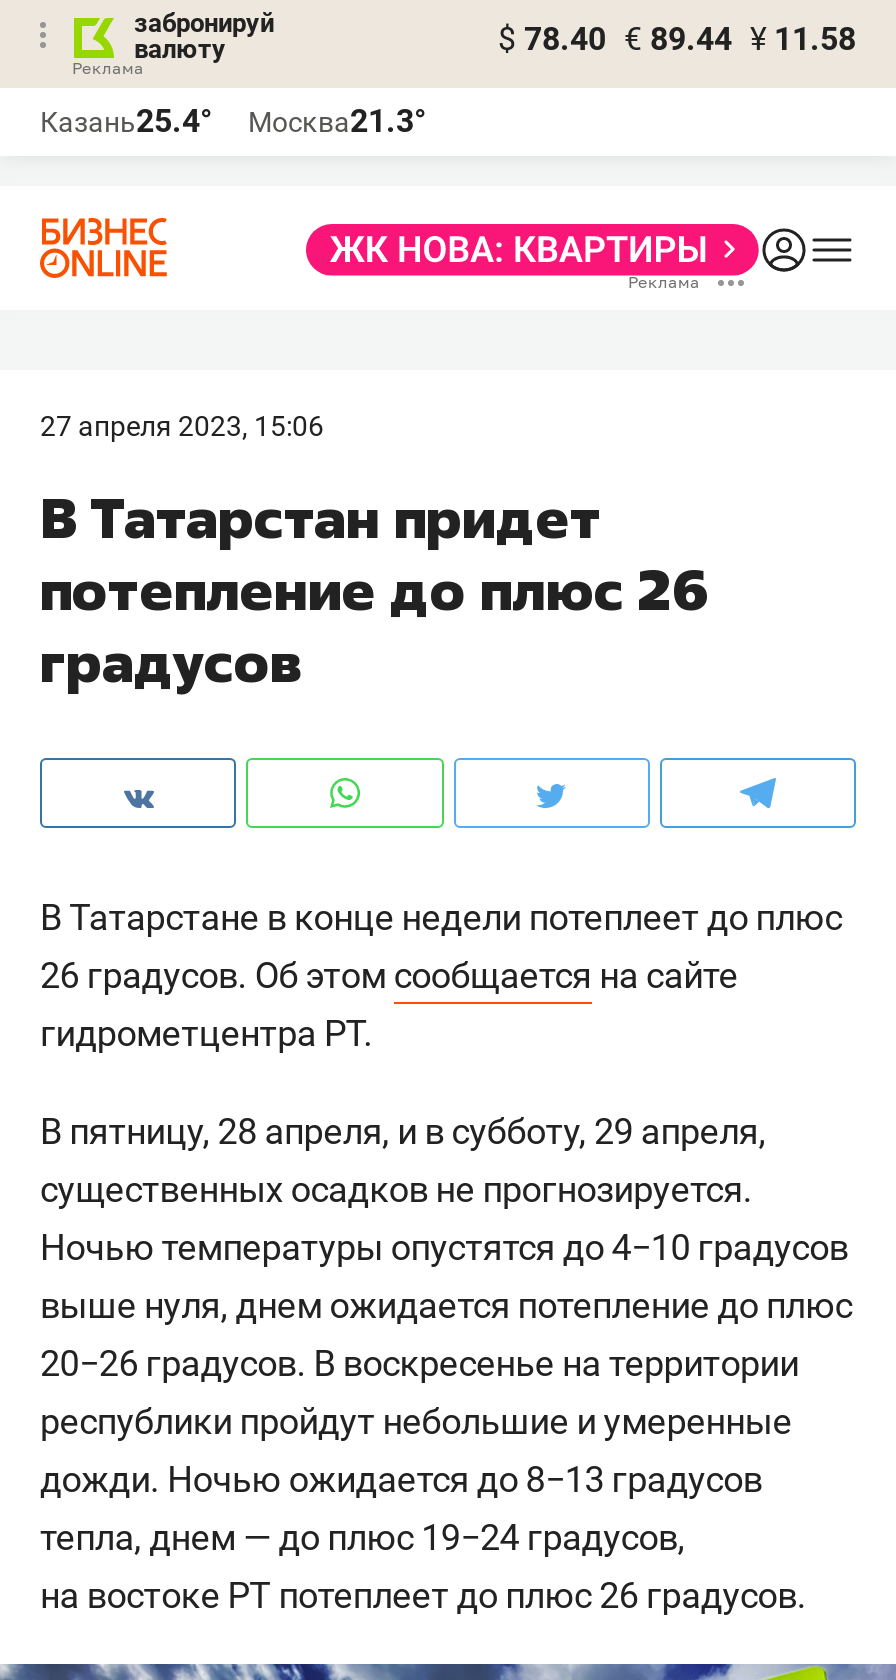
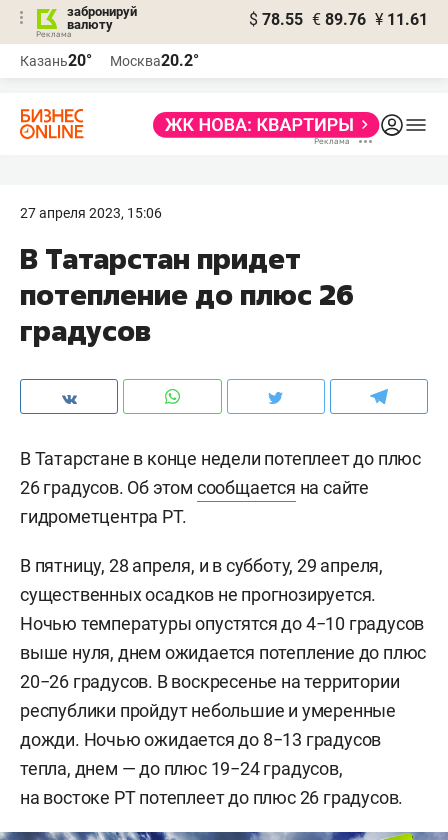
[498,20,856,58] $ 78.40 € 89.44 ¥ 11.58 -> [249,10,428,29] $ 78.55 € 89.76 ¥ 11.61
[40,102,212,140] Казань25.4° -> [20,51,92,70] Казань20°
[248,102,426,140] Москва21.3° -> [110,51,199,70] Москва20.2°

